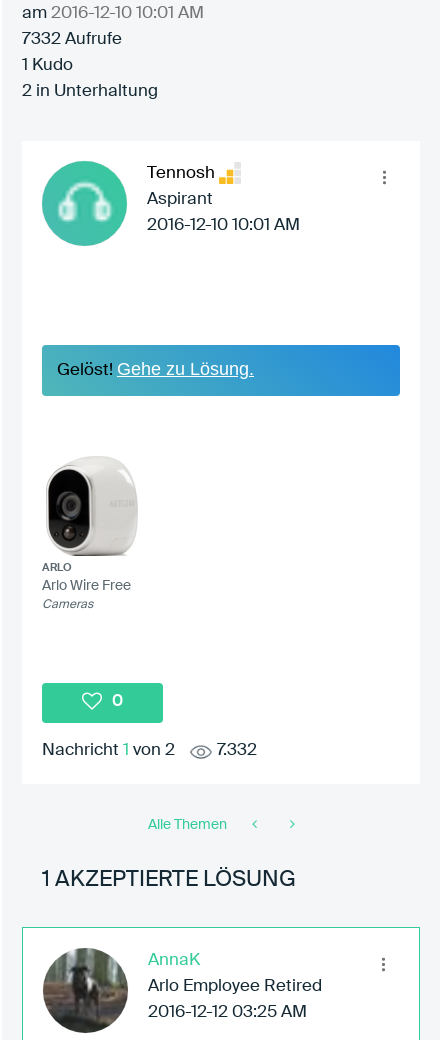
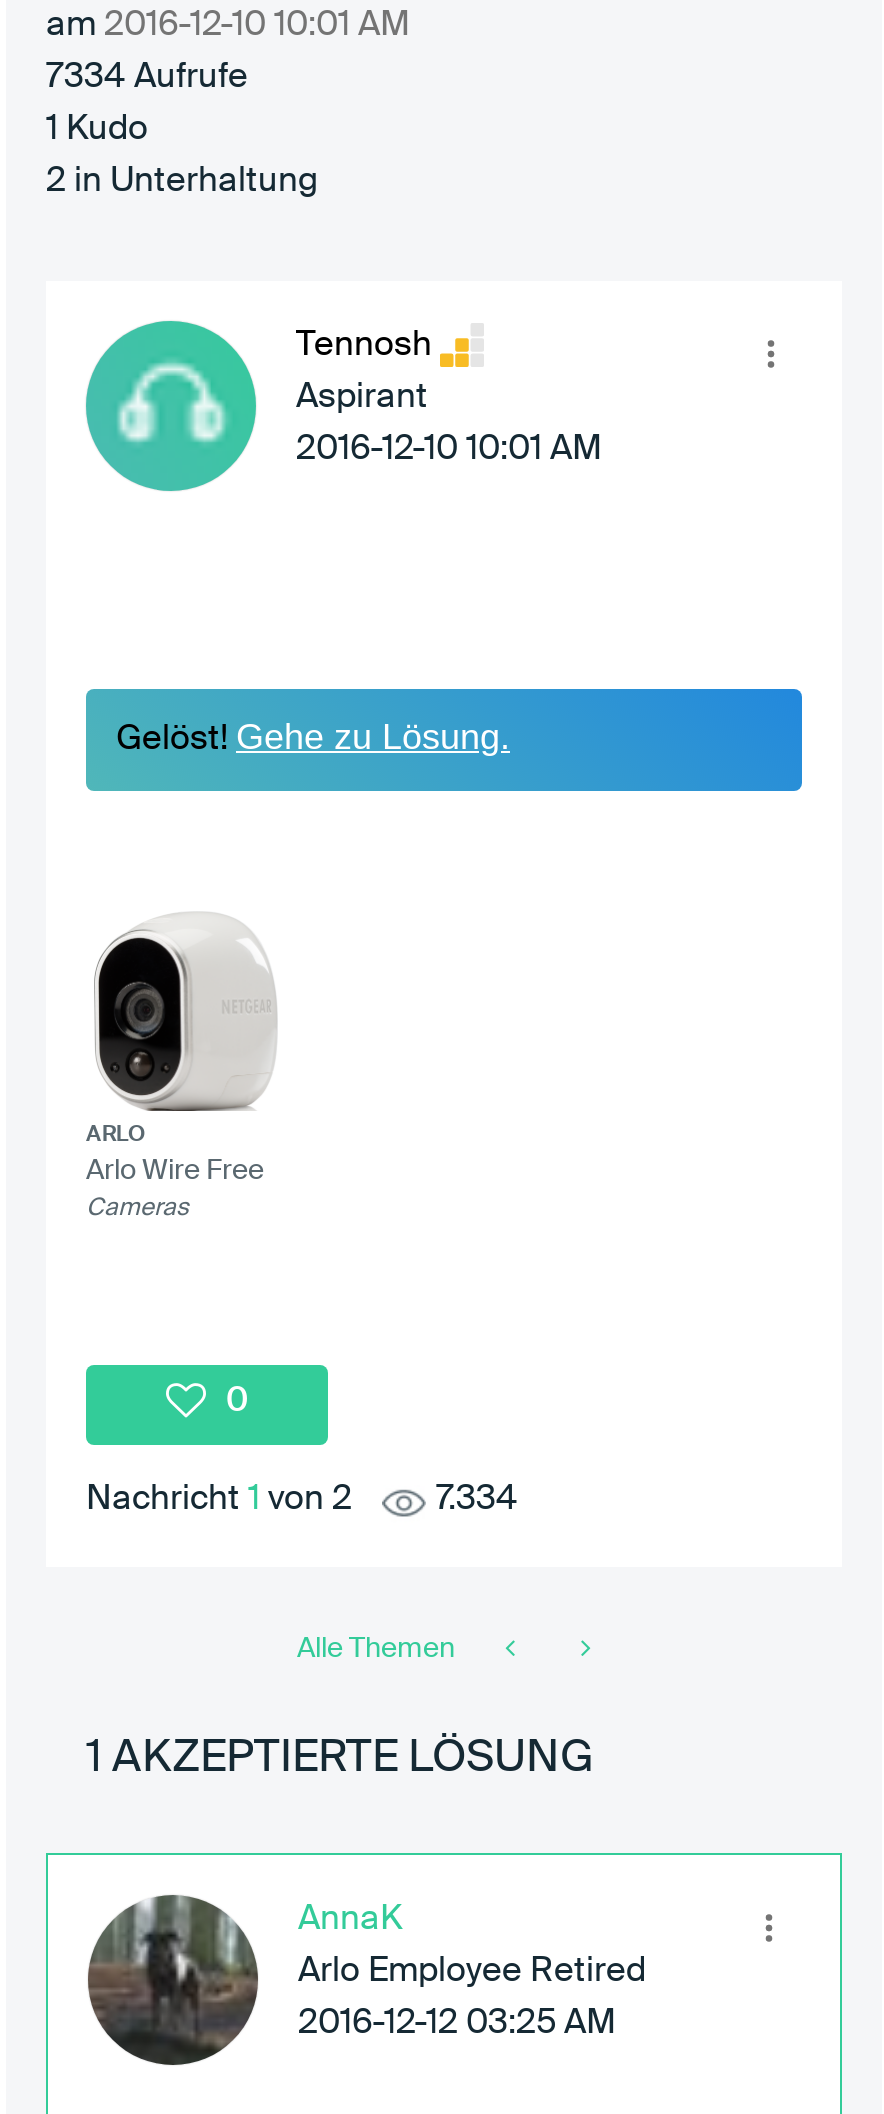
[22,31,122,48] 7332 Aufrufe -> [46,61,248,95] 7334 Aufrufe
[217,742,257,759] 7.332 -> [436,1483,518,1517] 7.334

